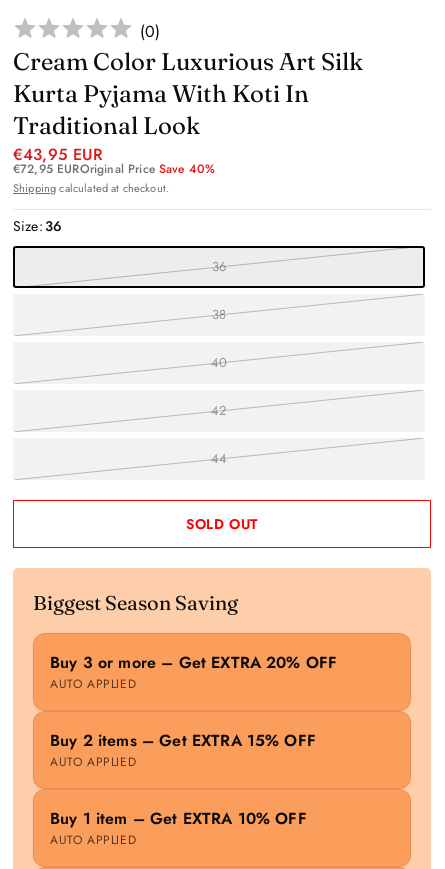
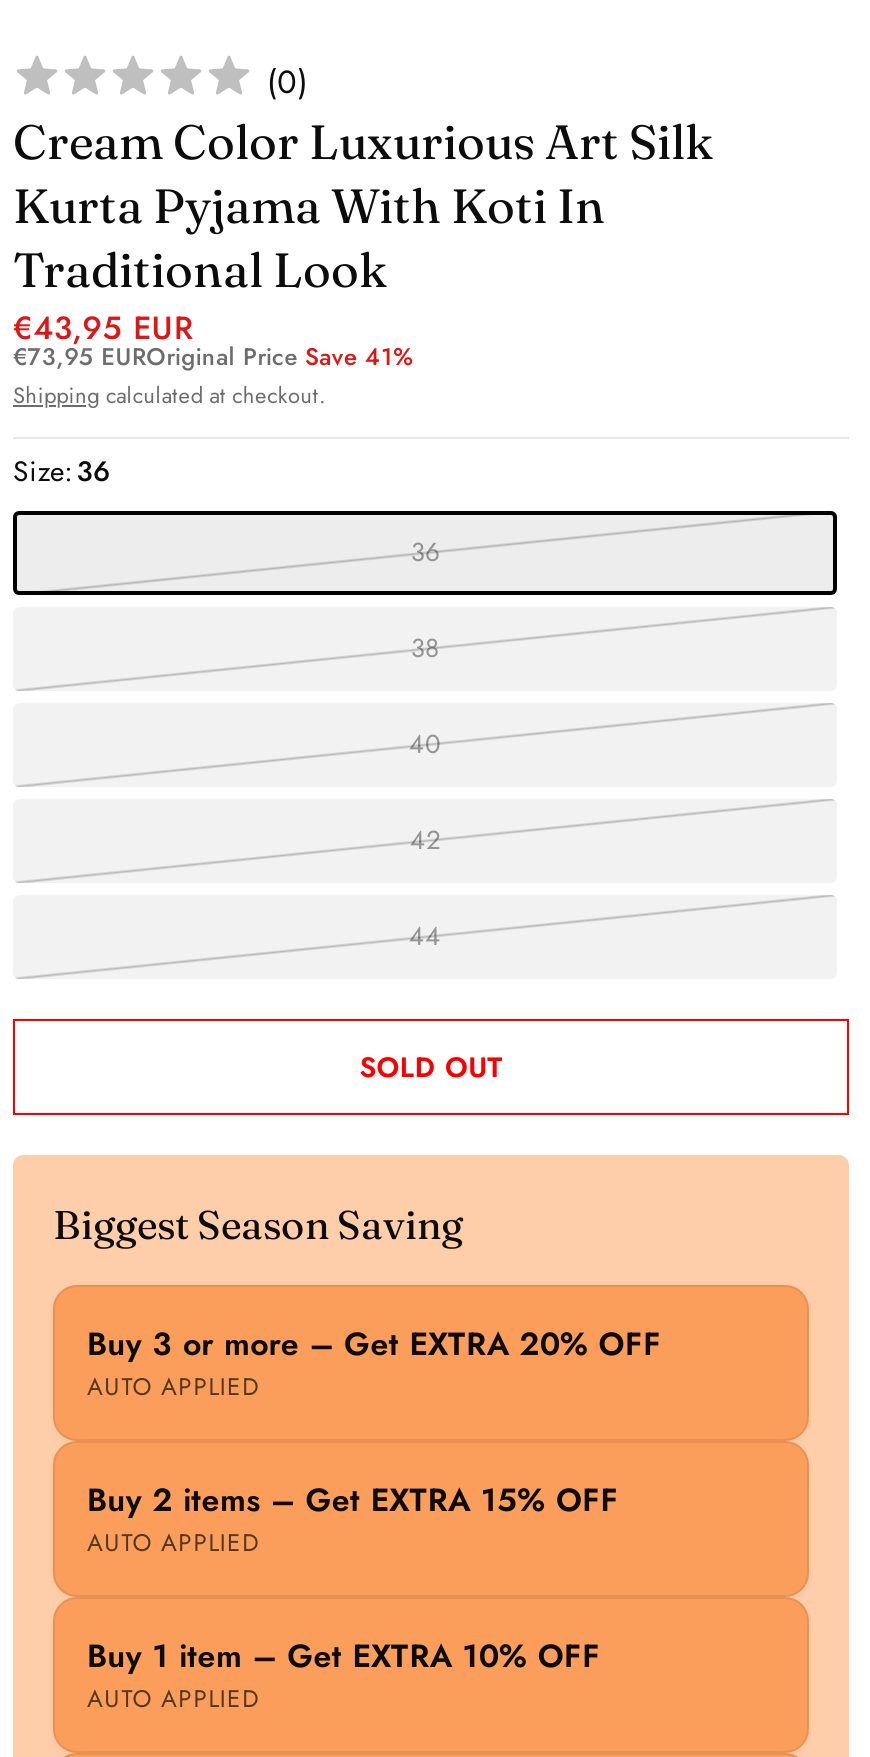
[13,160,215,178] €72,95 EUROriginal Price Save 40% -> [13,340,414,376] €73,95 EUROriginal Price Save 41%

